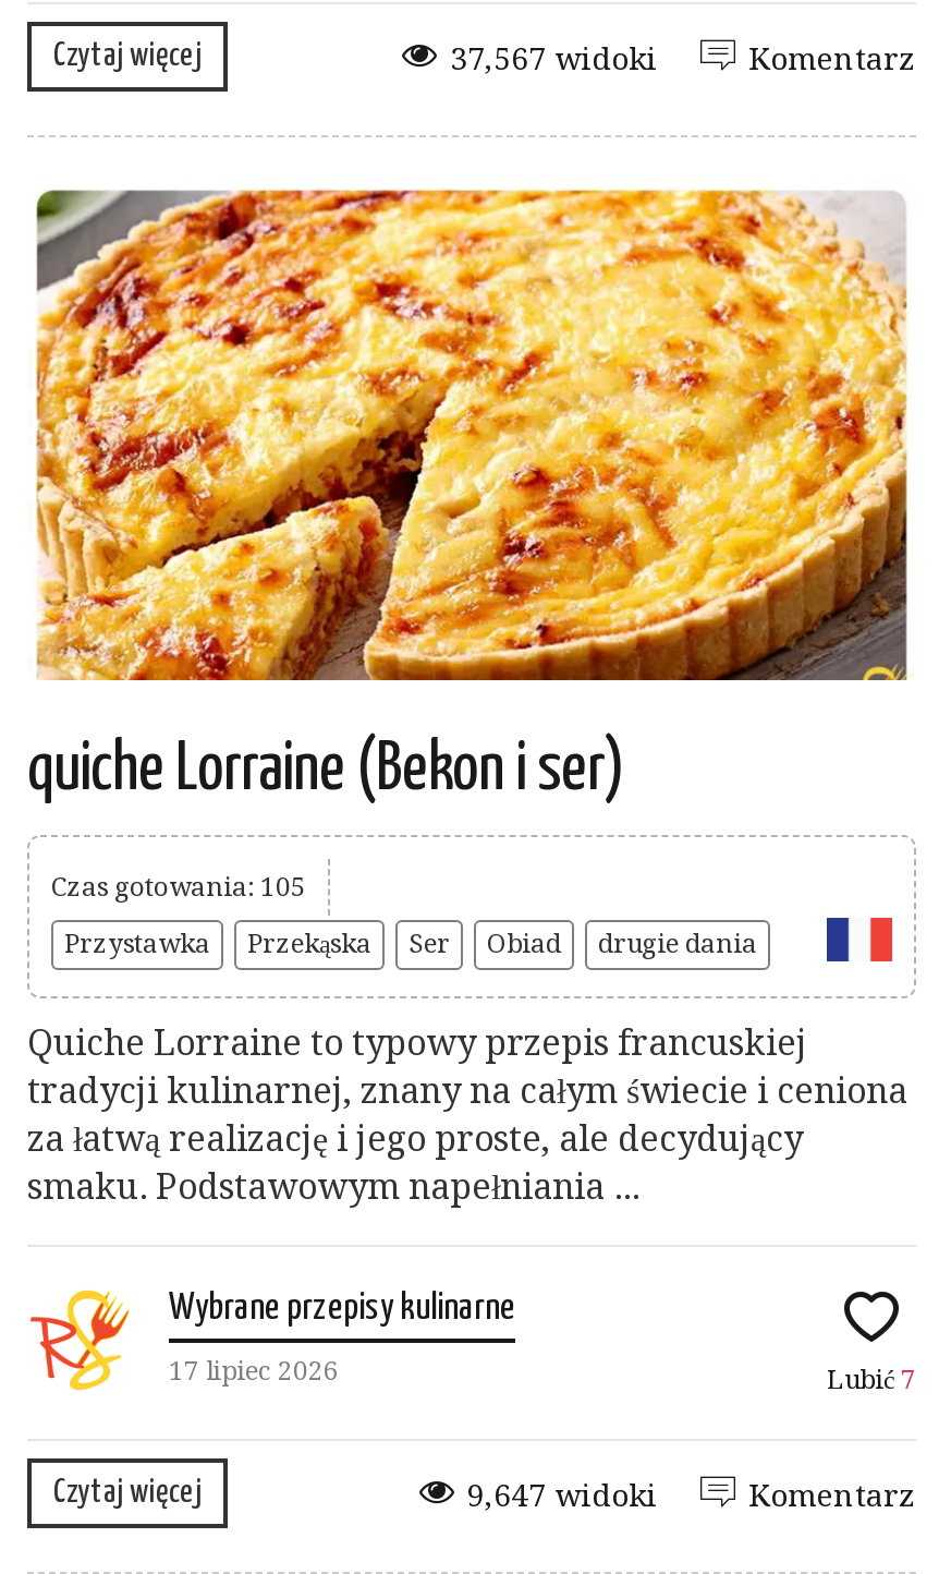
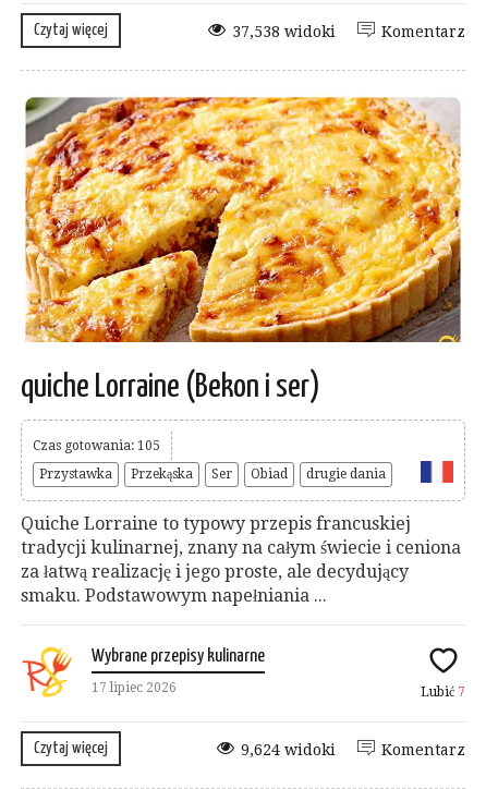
[450,41,657,76] 37,567 widoki -> [232,23,336,40] 37,538 widoki
[467,1479,657,1513] 9,647 widoki -> [241,741,336,759] 9,624 widoki

